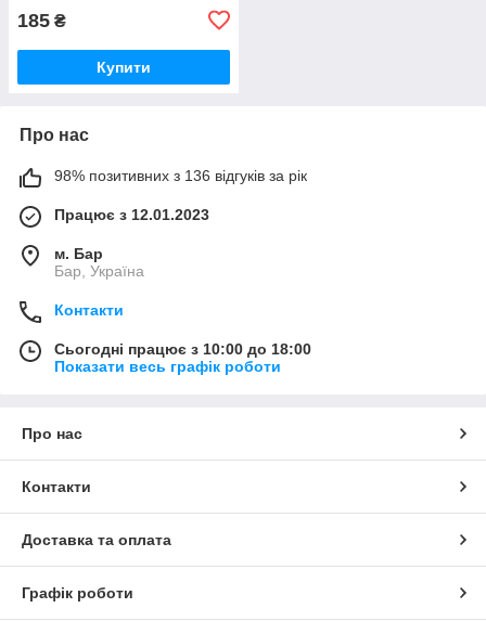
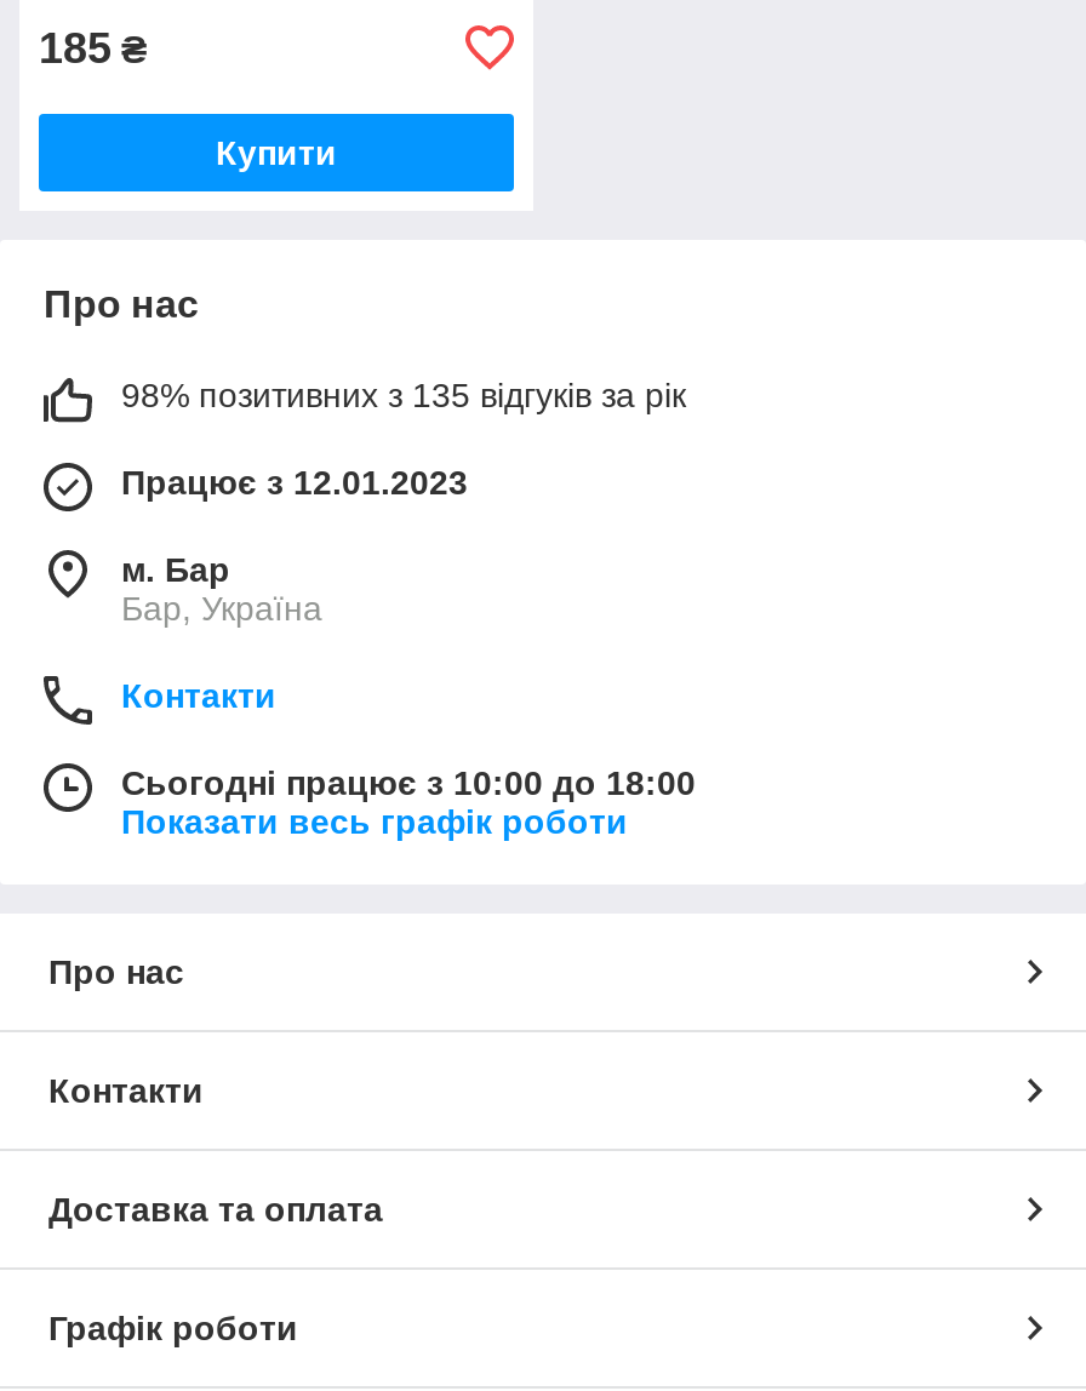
[54,167,307,184] 98% позитивних з 136 відгуків за рік -> [121,375,686,414] 98% позитивних з 135 відгуків за рік

